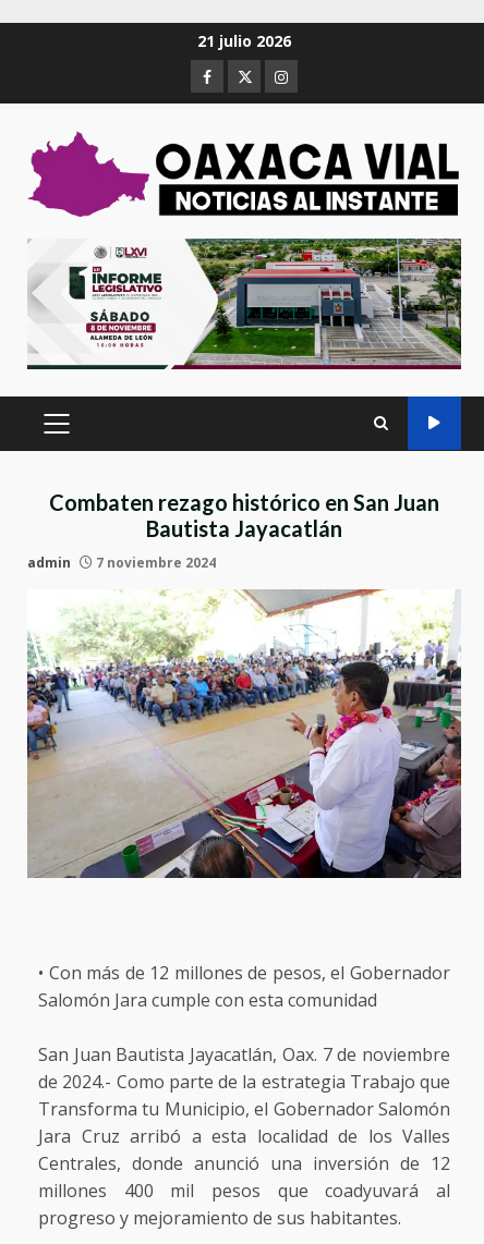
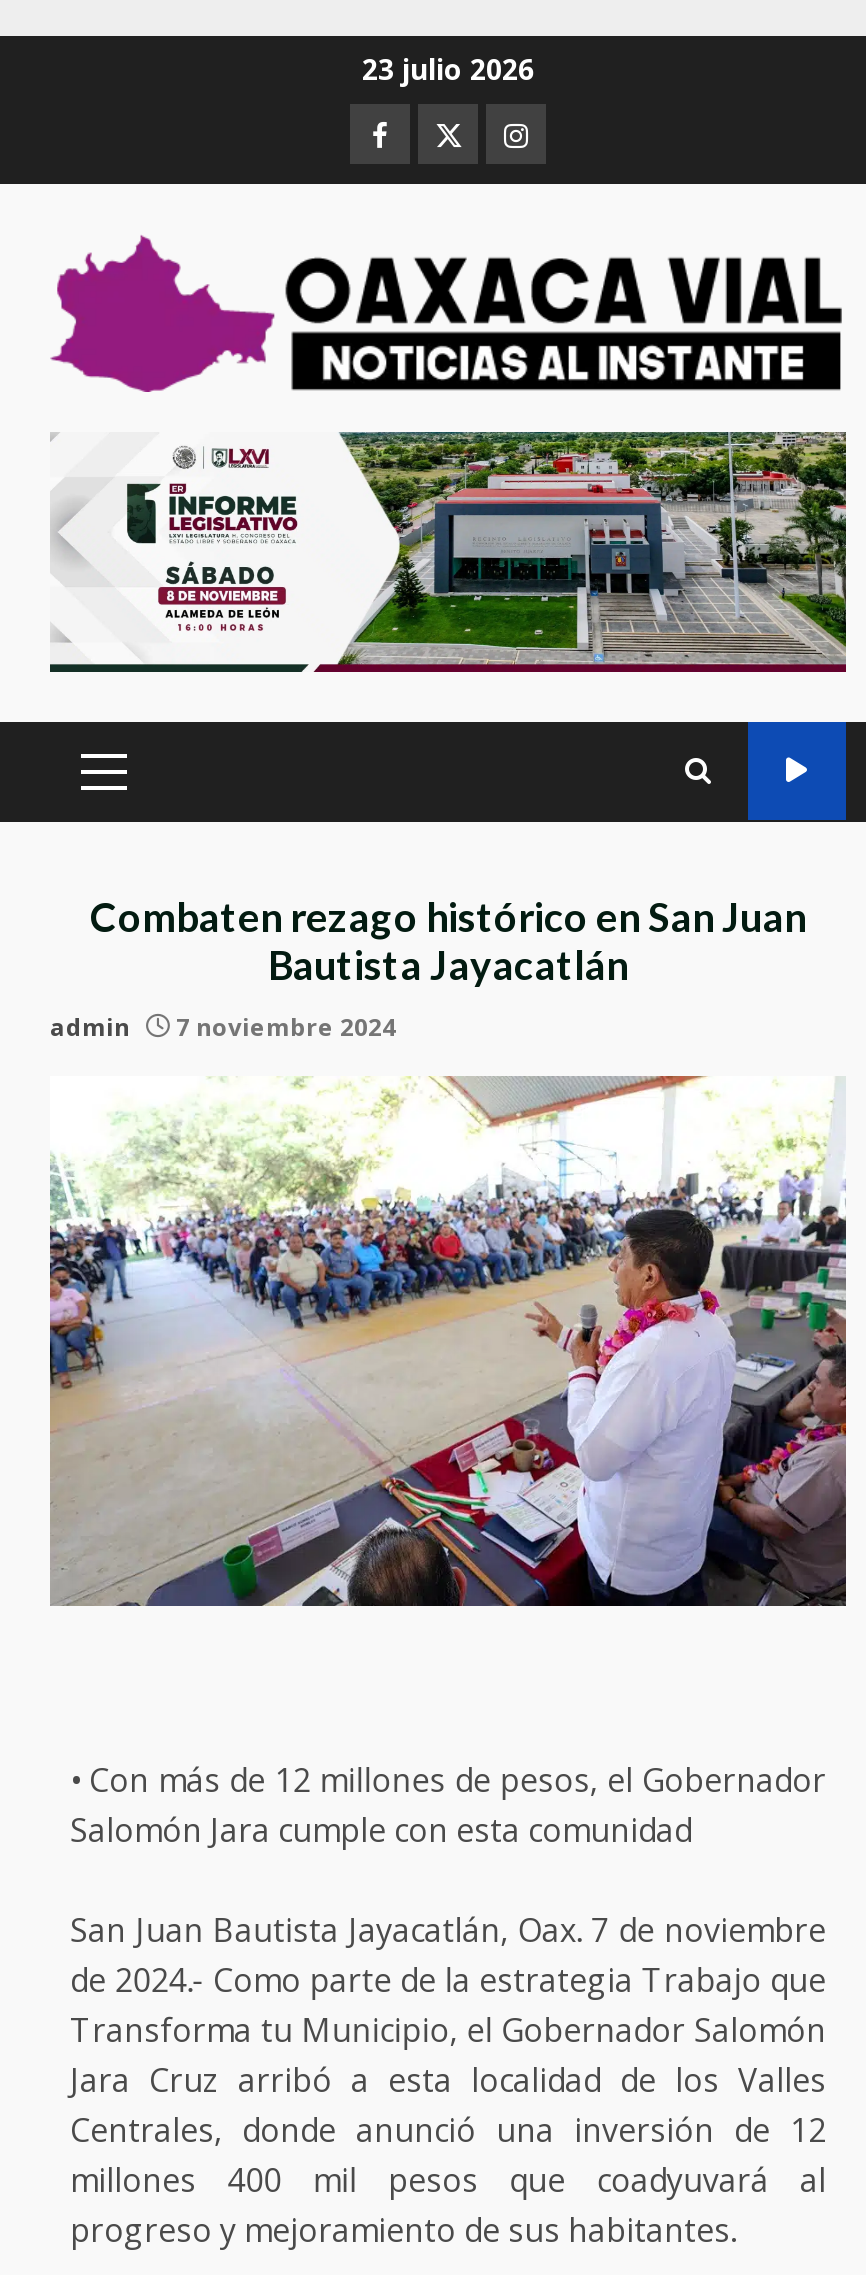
[197,31,291,51] 21 julio 2026 -> [362,50,534,88] 23 julio 2026

